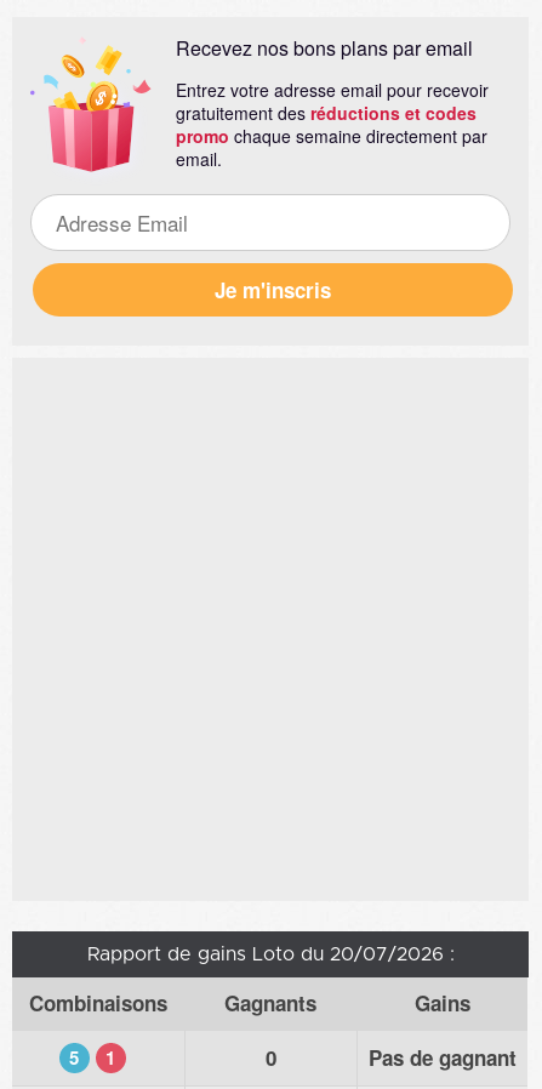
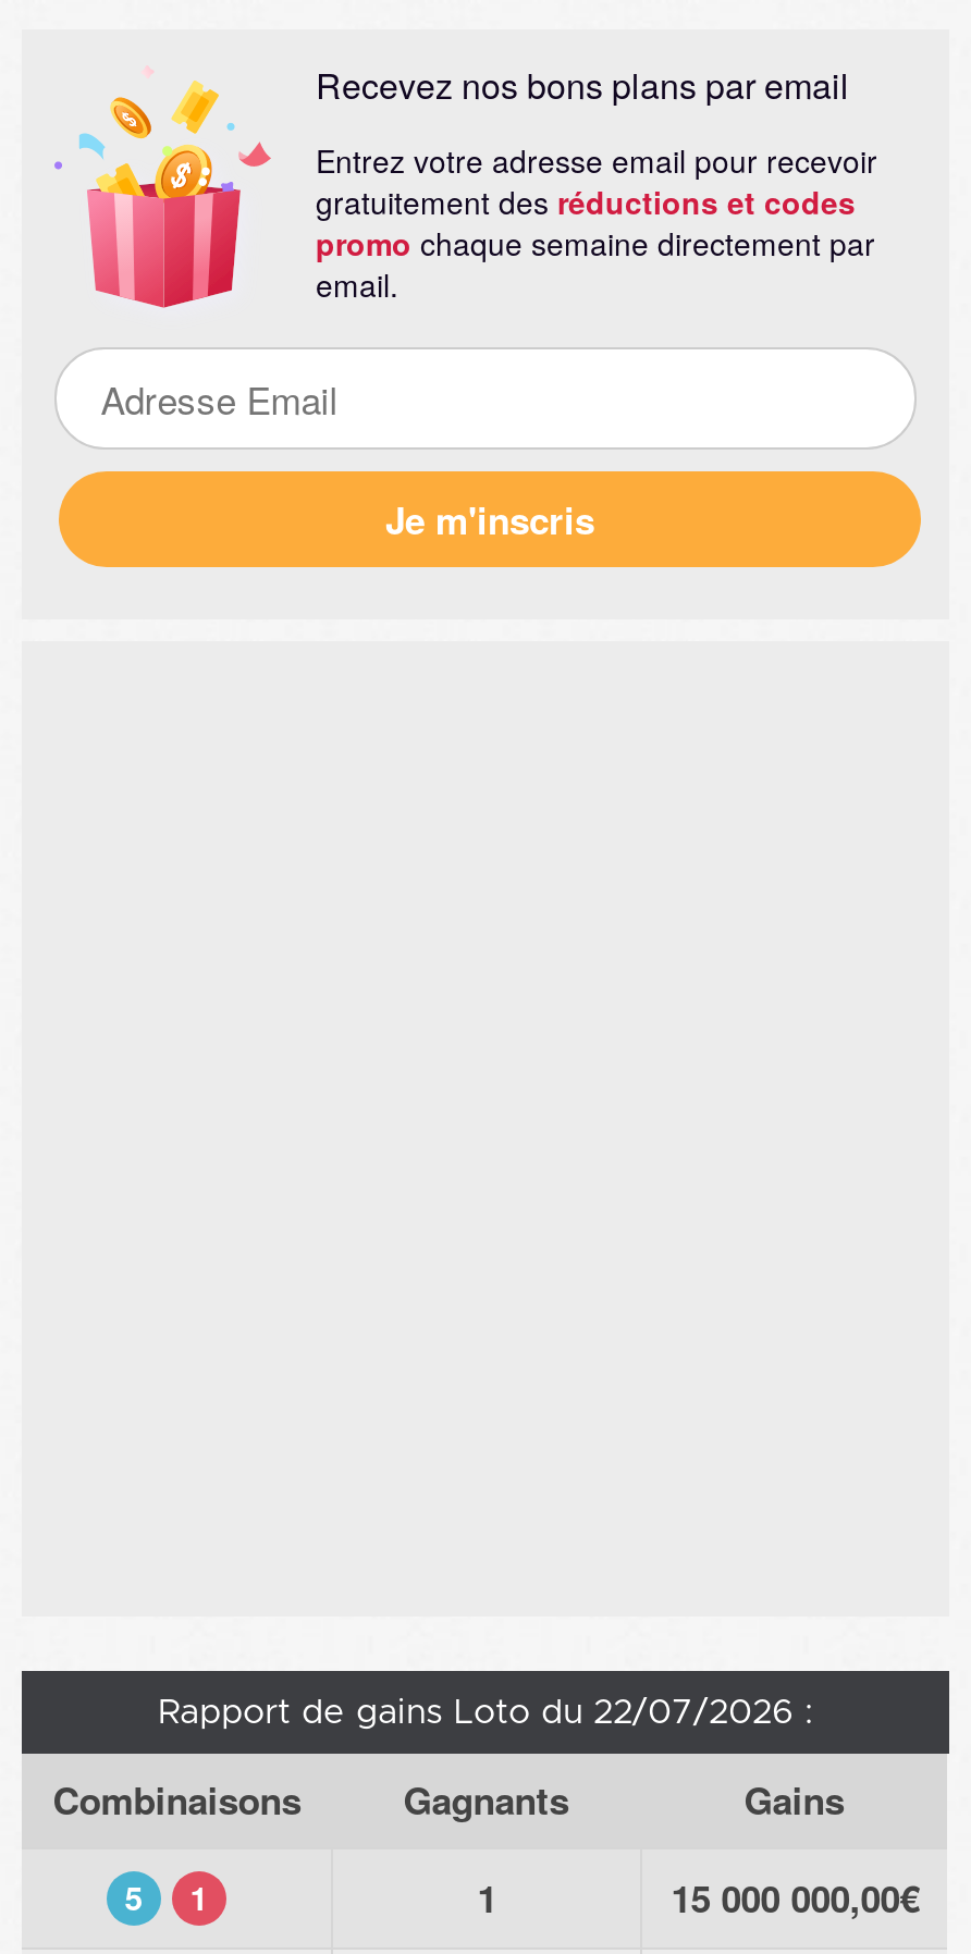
[87,945,454,964] Rapport de gains Loto du 20/07/2026 : -> [158,1695,813,1730] Rapport de gains Loto du 22/07/2026 :
[266,1043,517,1072] 0 | Pas de gagnant -> [477,1871,919,1923] 1 | 15 000 000,00€

